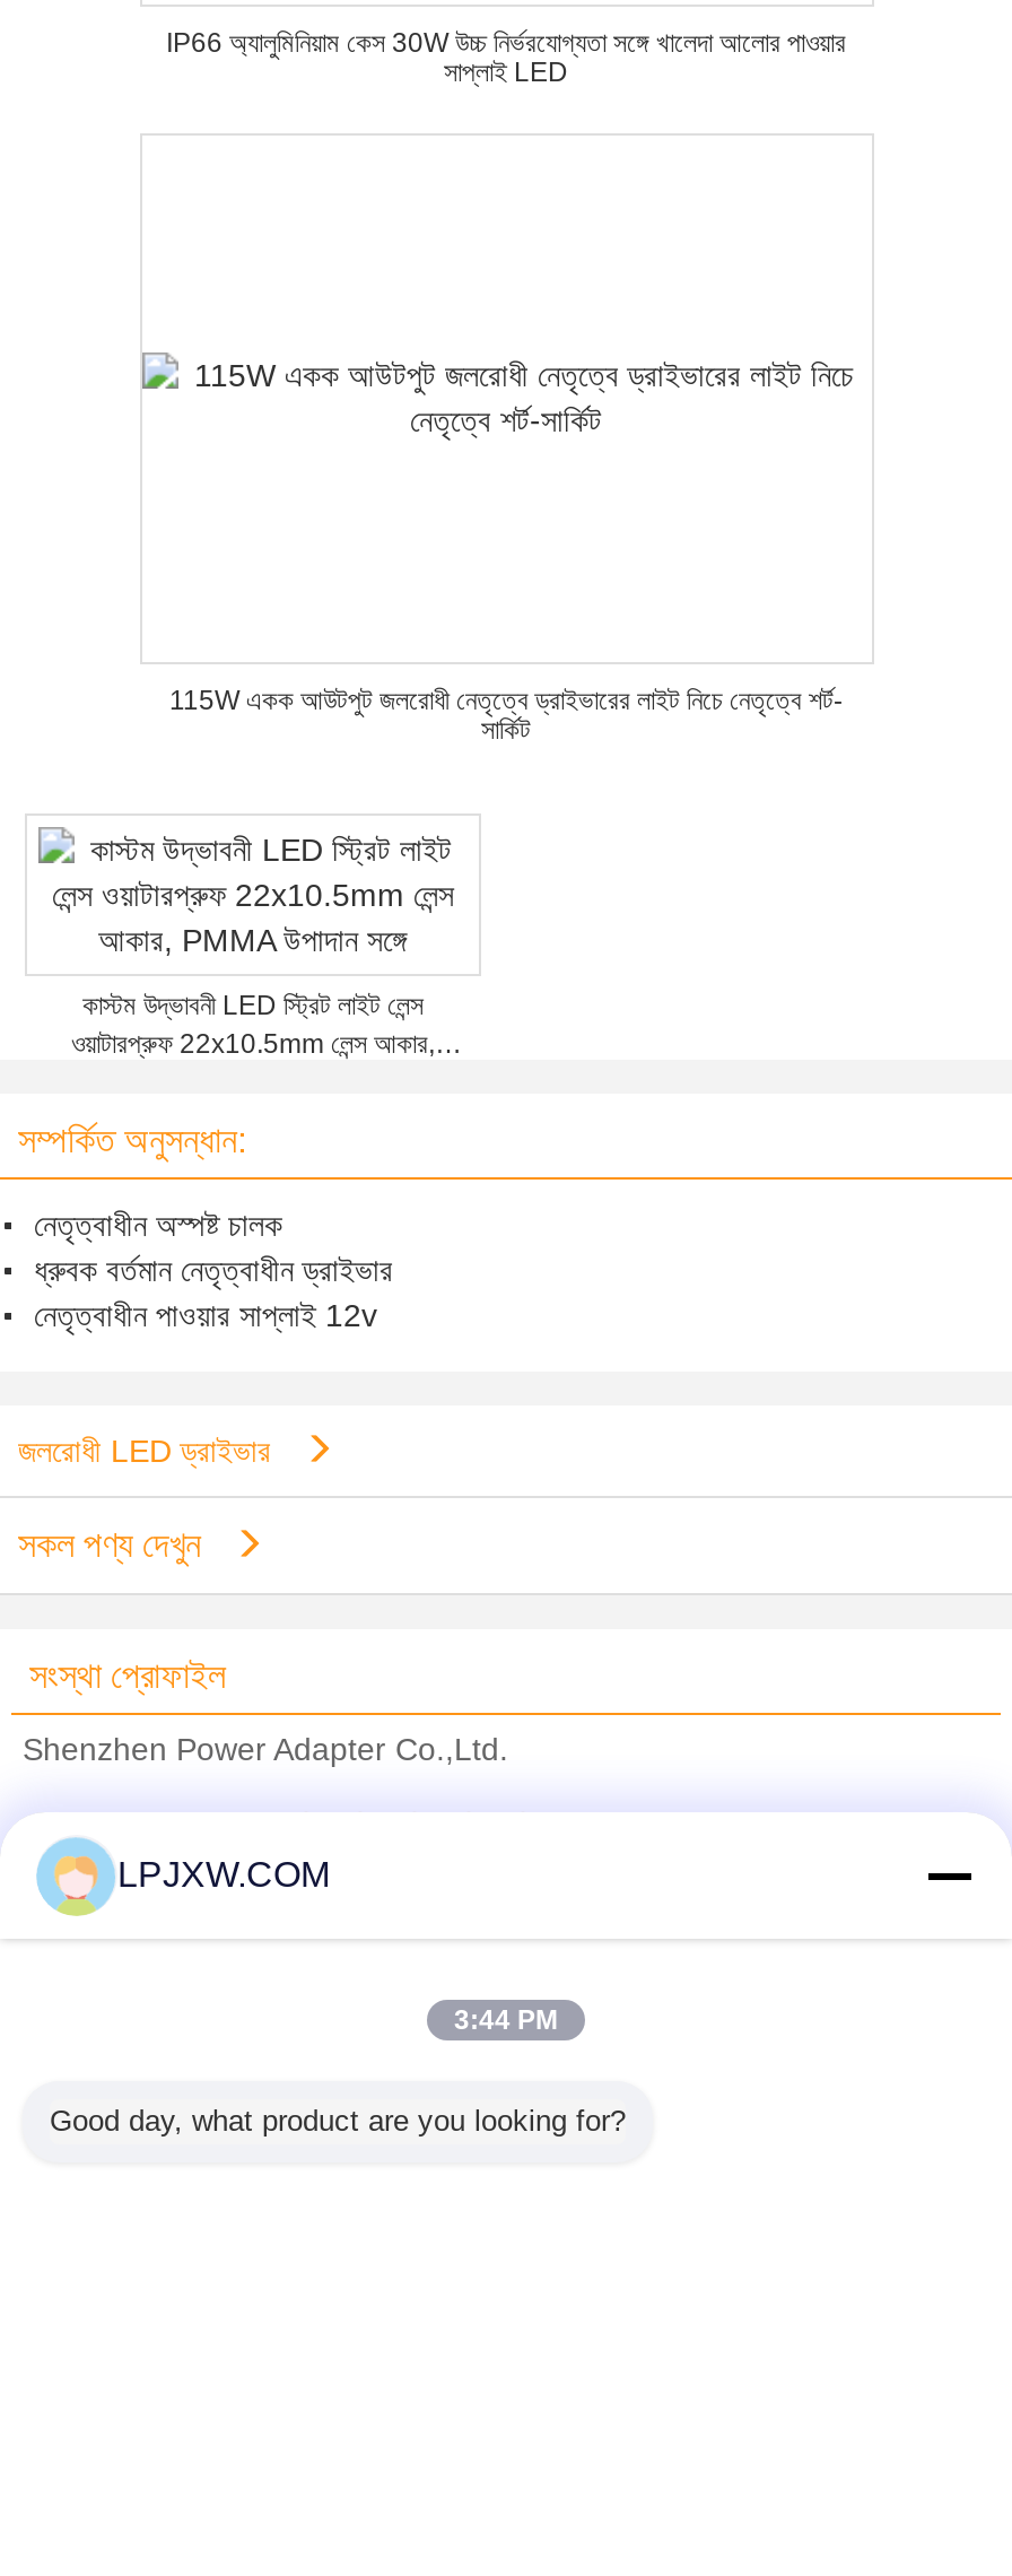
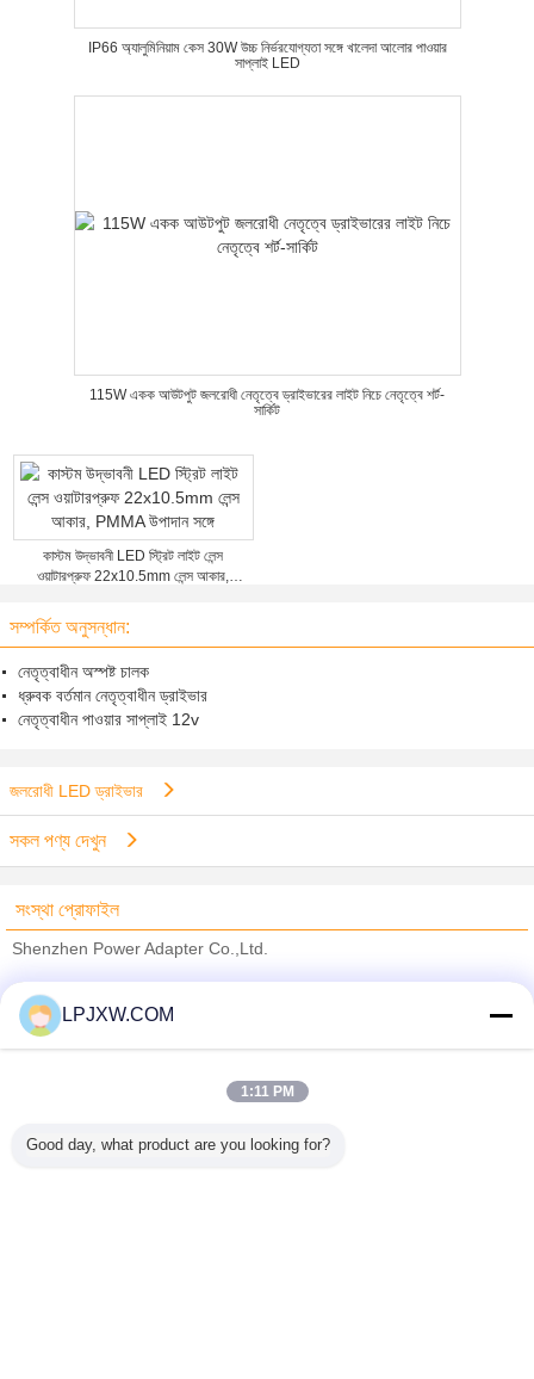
[454,2004,558,2036] 3:44 PM -> [240,1083,294,1100] 1:11 PM

